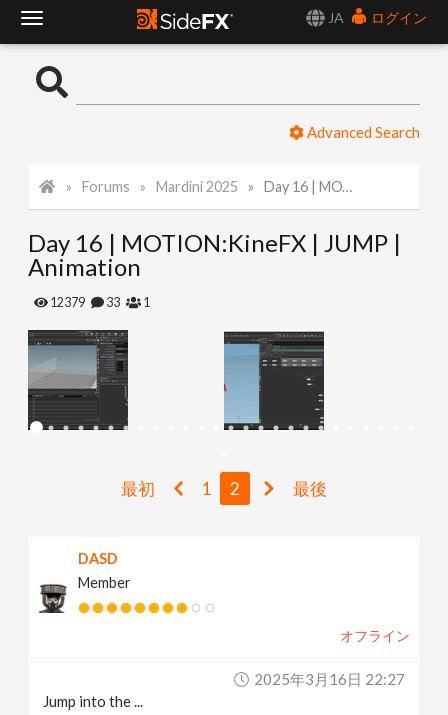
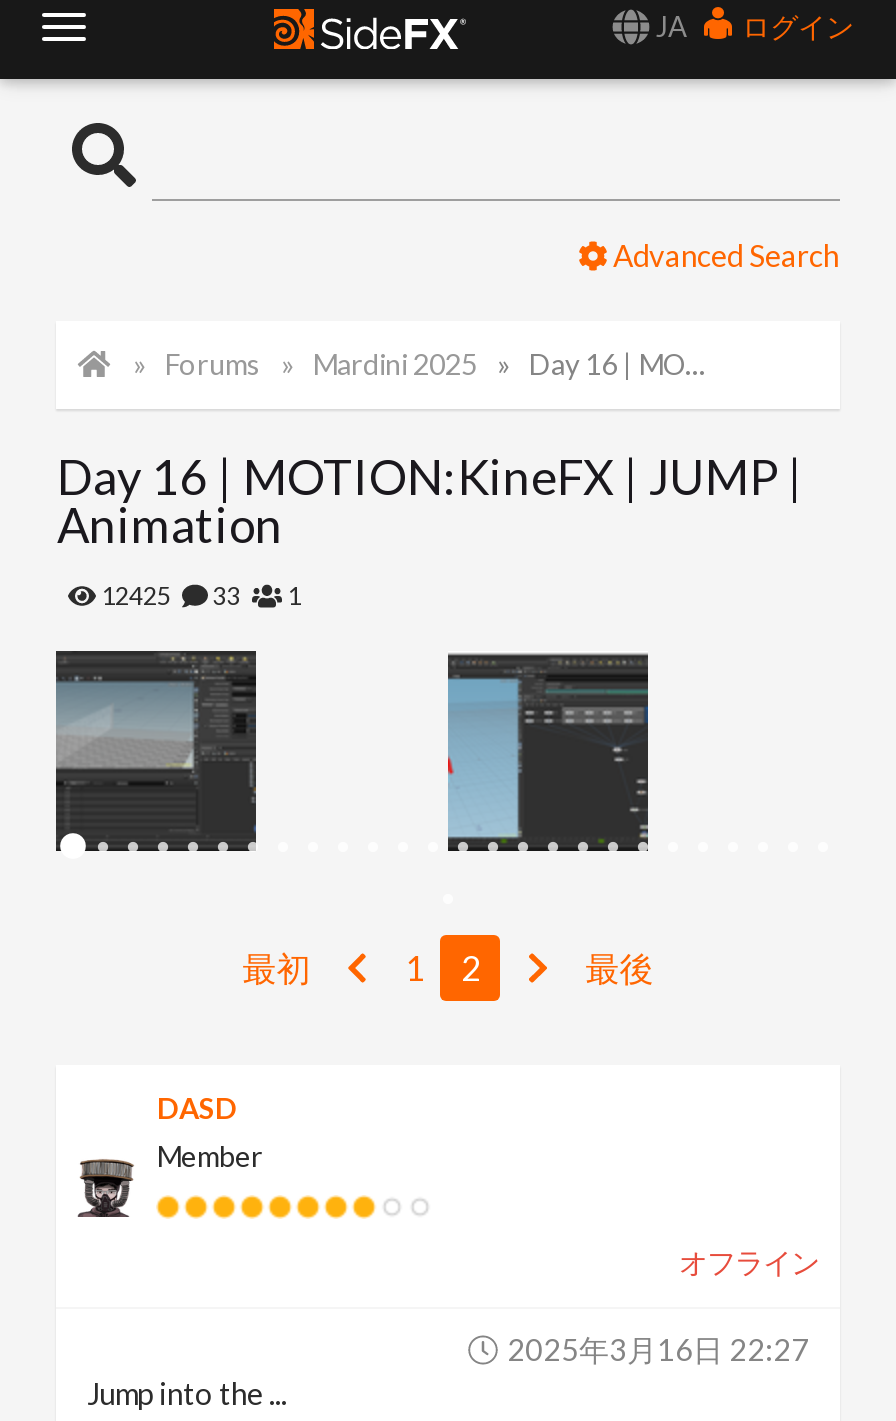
[48,295,91,310] 12379 -> [97,581,183,611] 12425

